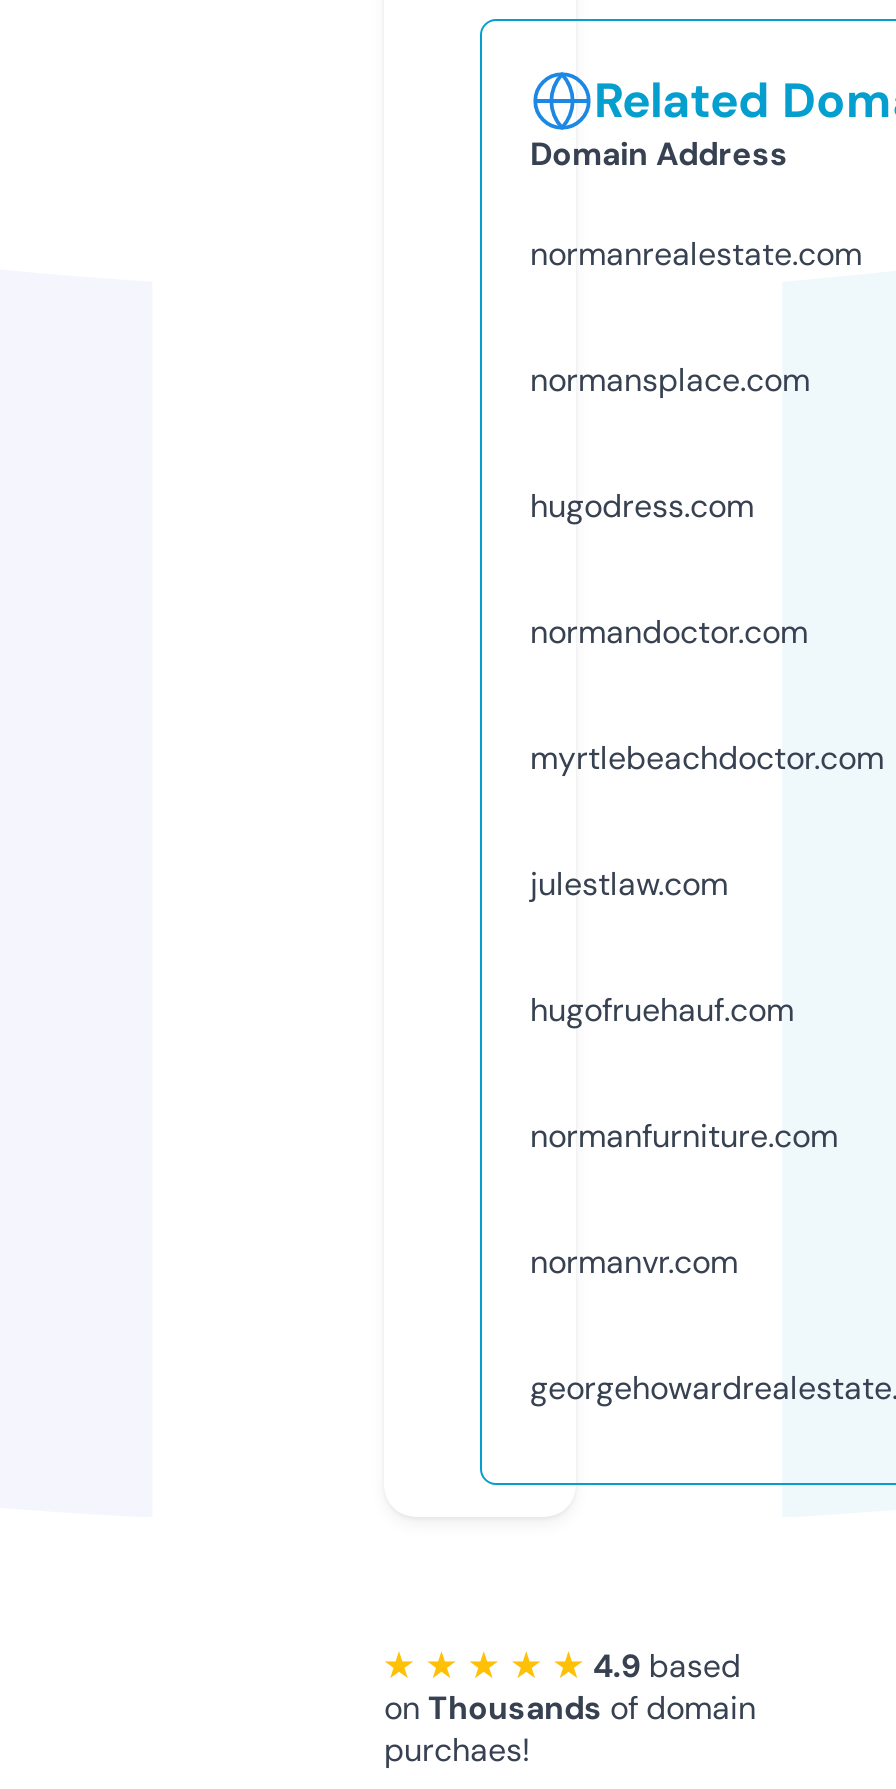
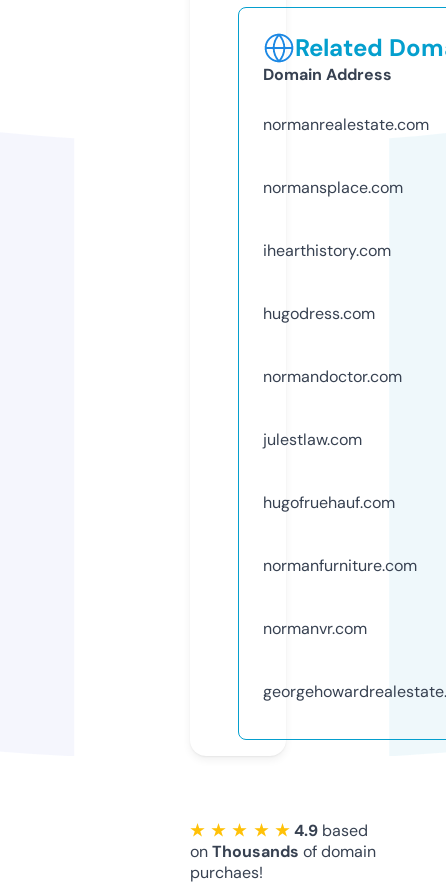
none -> [263,240,391,261] ihearthistory.com
moved [530,485,808,653] -> [263,303,402,387]: hugodress.com | normandoctor.com
[530,737,884,779] myrtlebeachdoctor.com -> none

